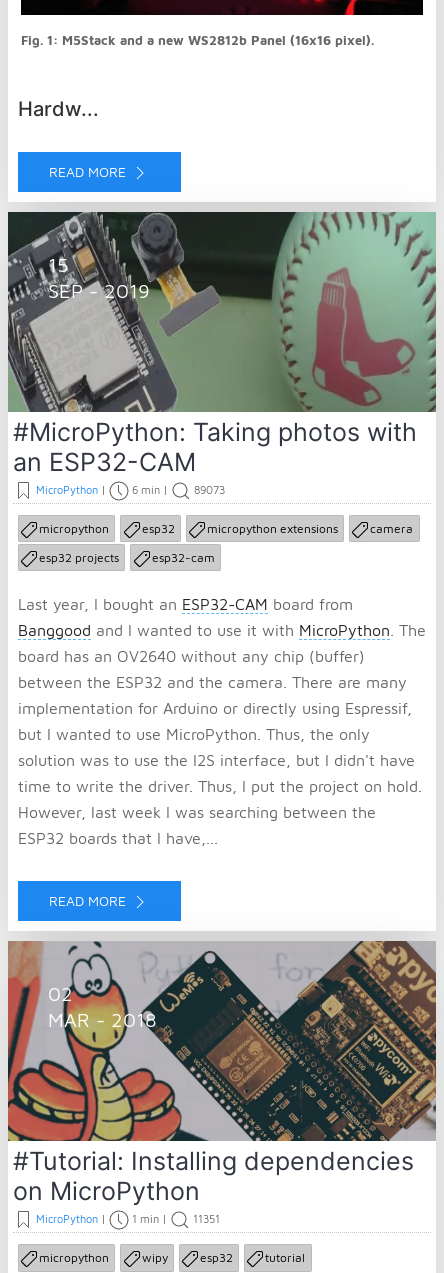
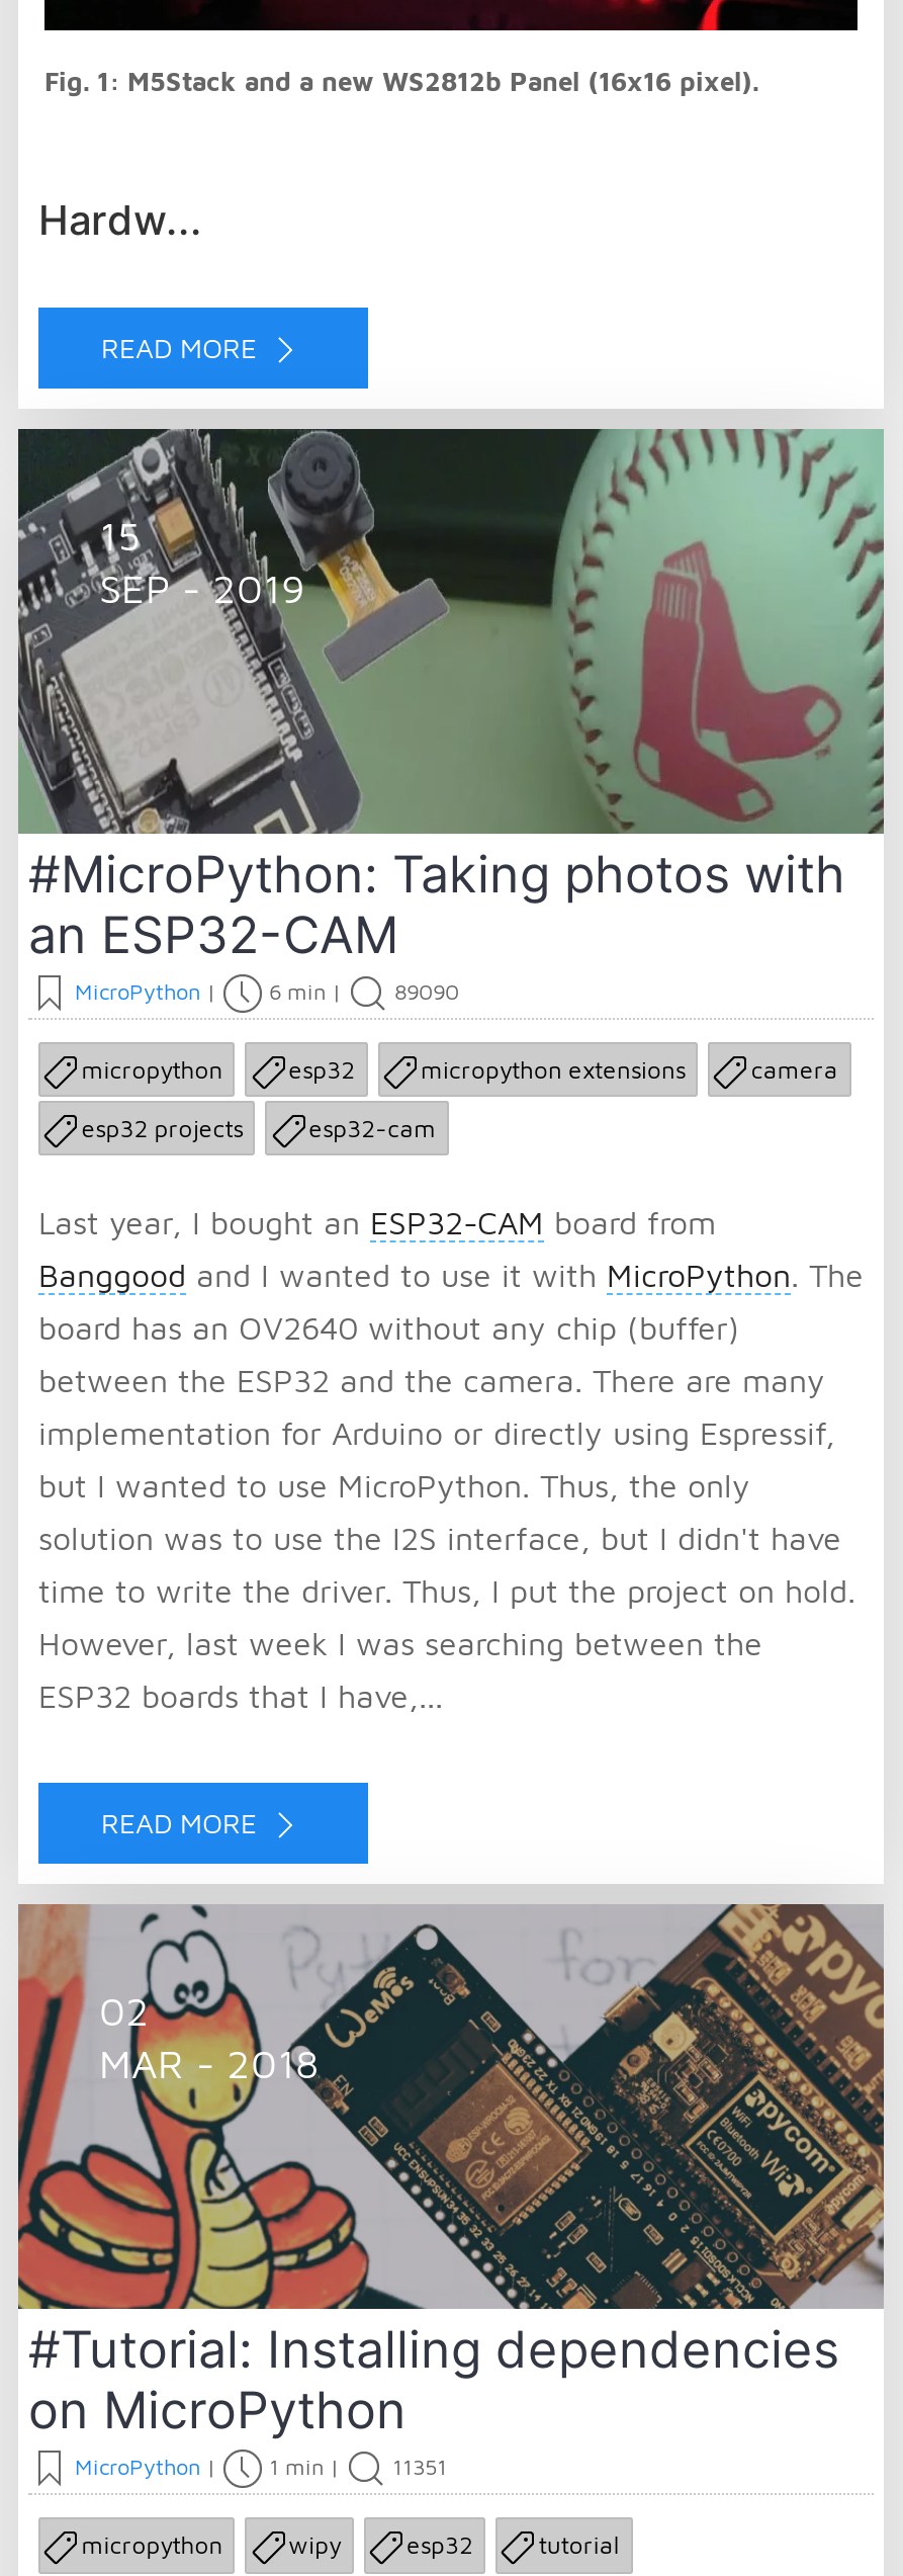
[191,482,225,495] 89073 -> [388,976,459,1003] 89090

